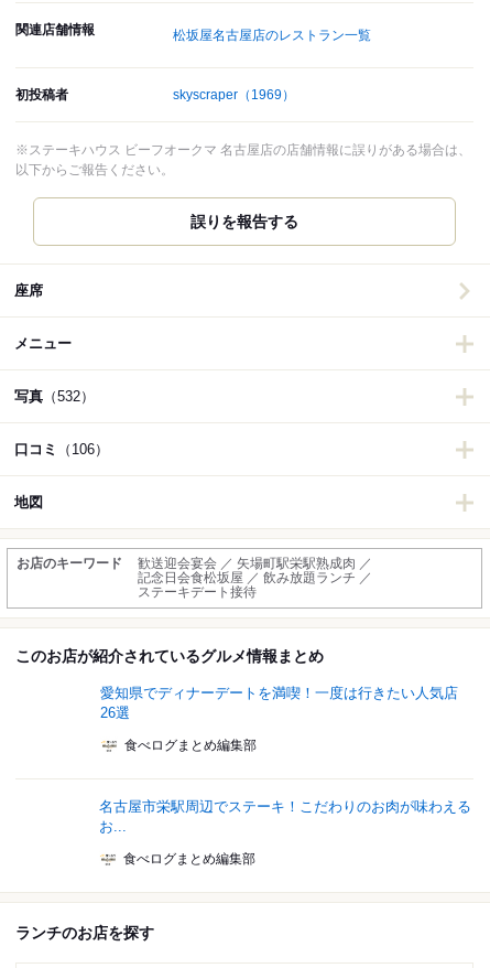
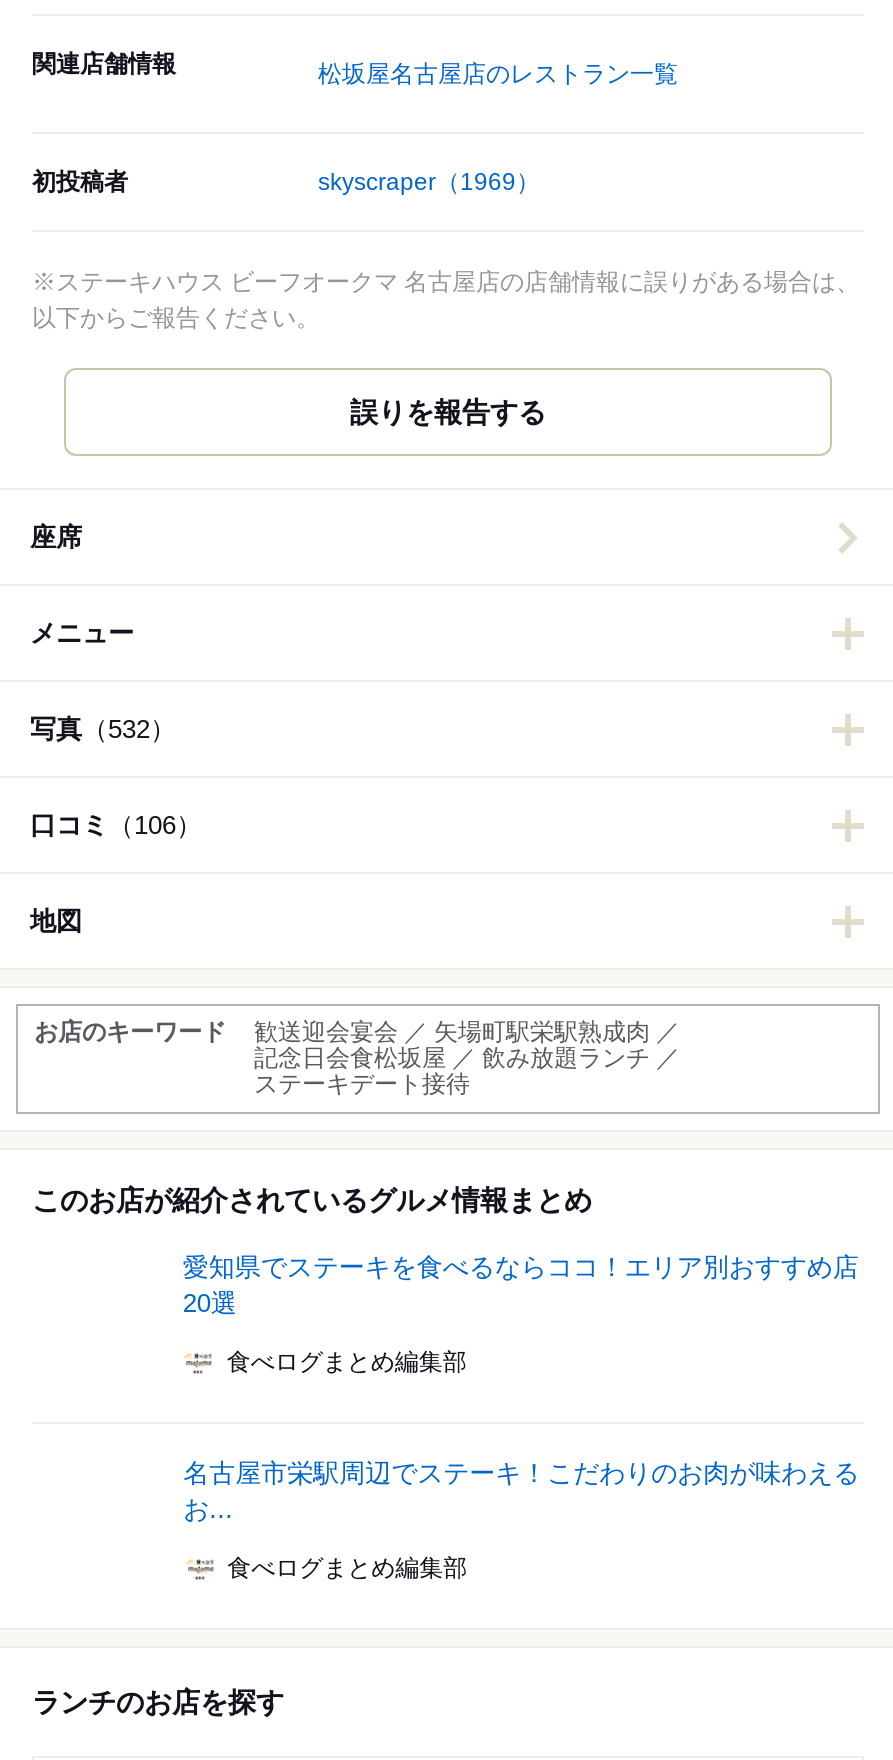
[101,685,458,721] 愛知県でディナーデートを満喫！一度は行きたい人気店 | 26選 -> [183,1252,859,1318] 愛知県でステーキを食べるならココ！エリア別おすすめ店 | 20選

